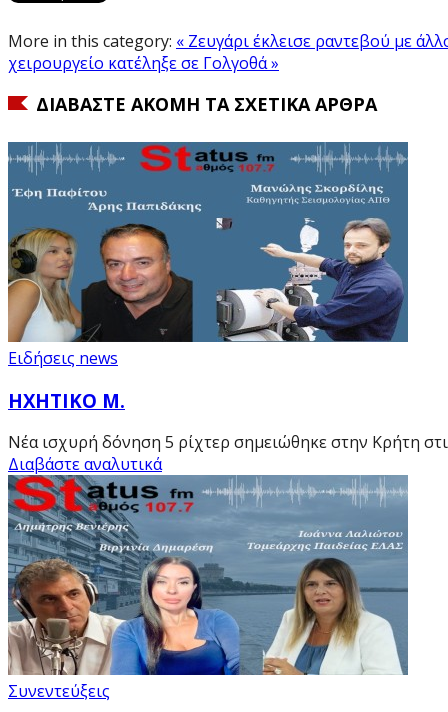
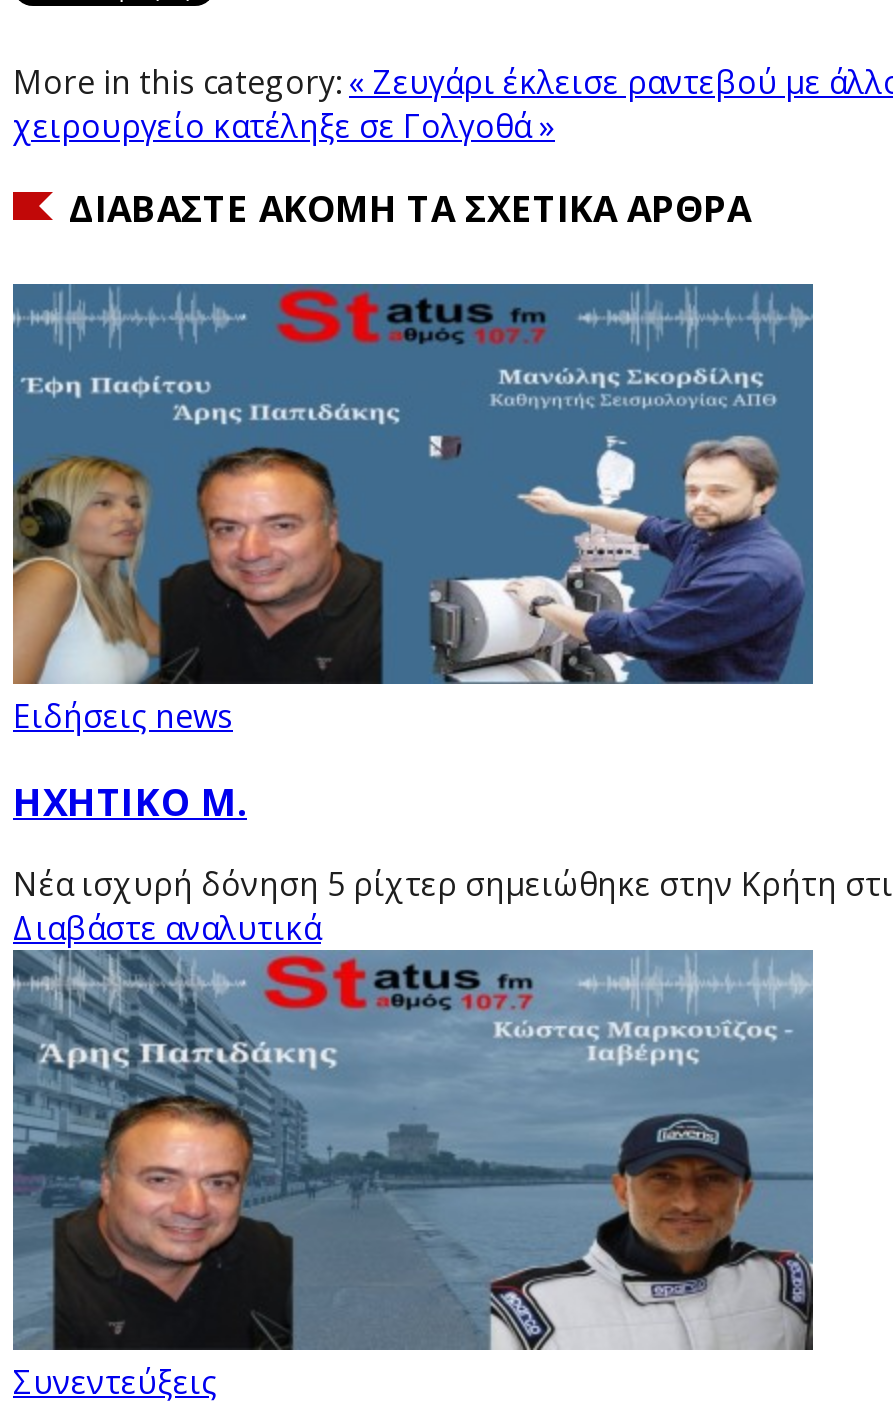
[8,478,409,676] [image] -> [11,956,815,1352] [image]

